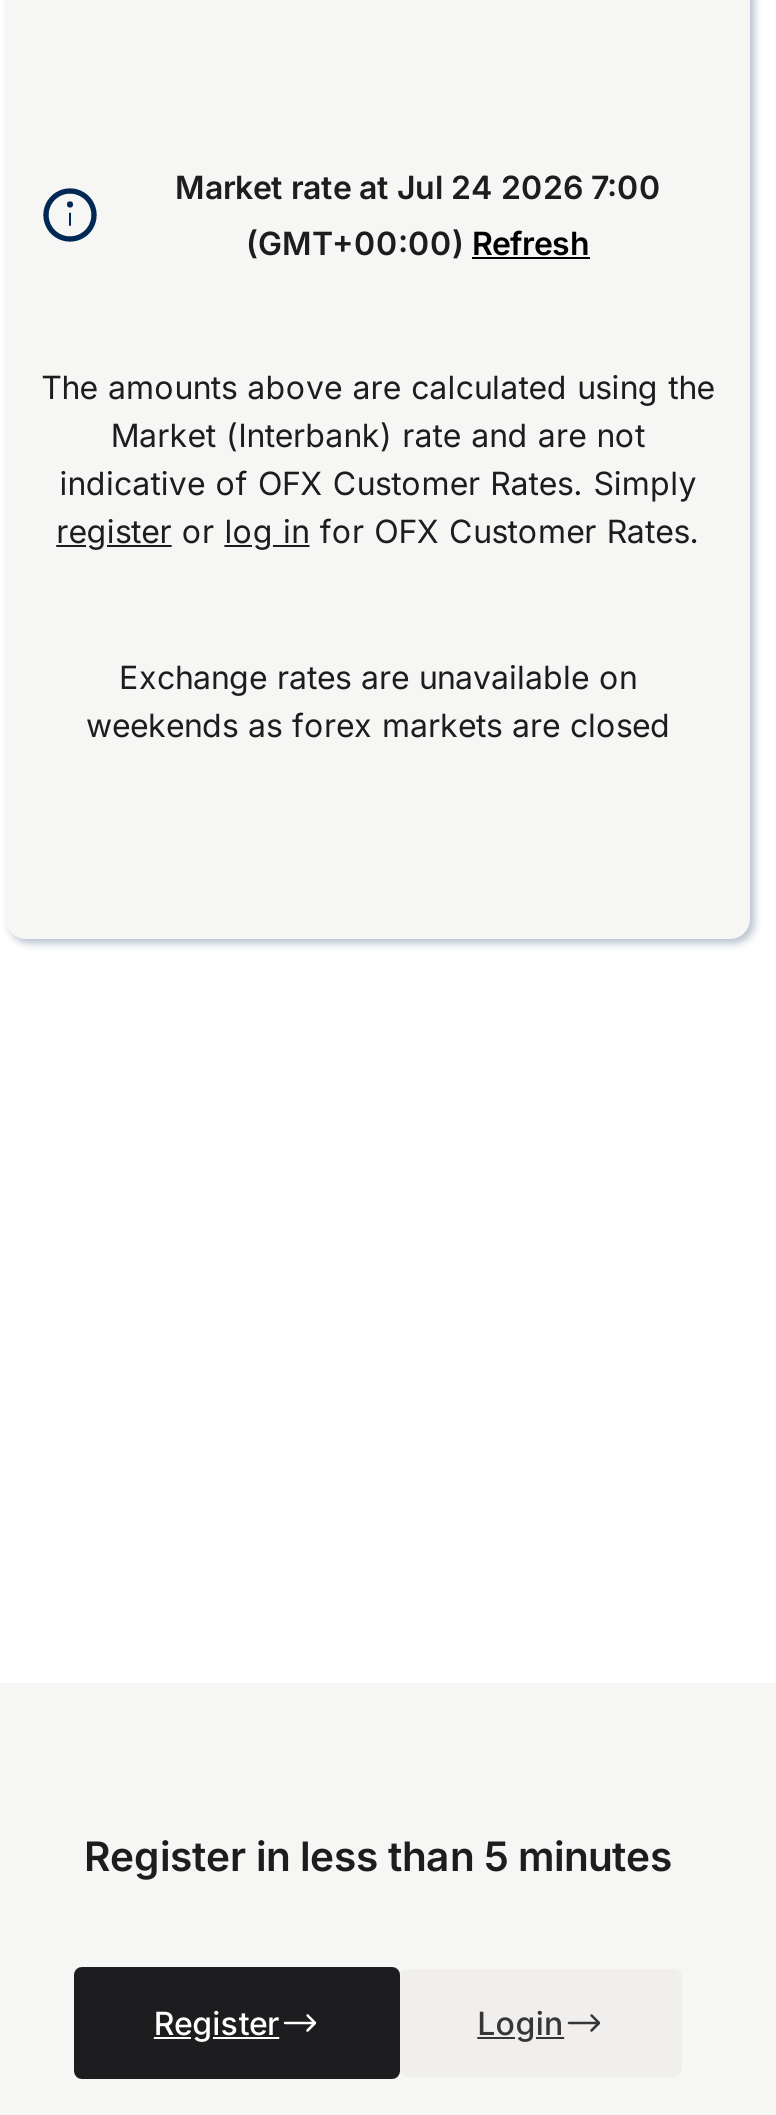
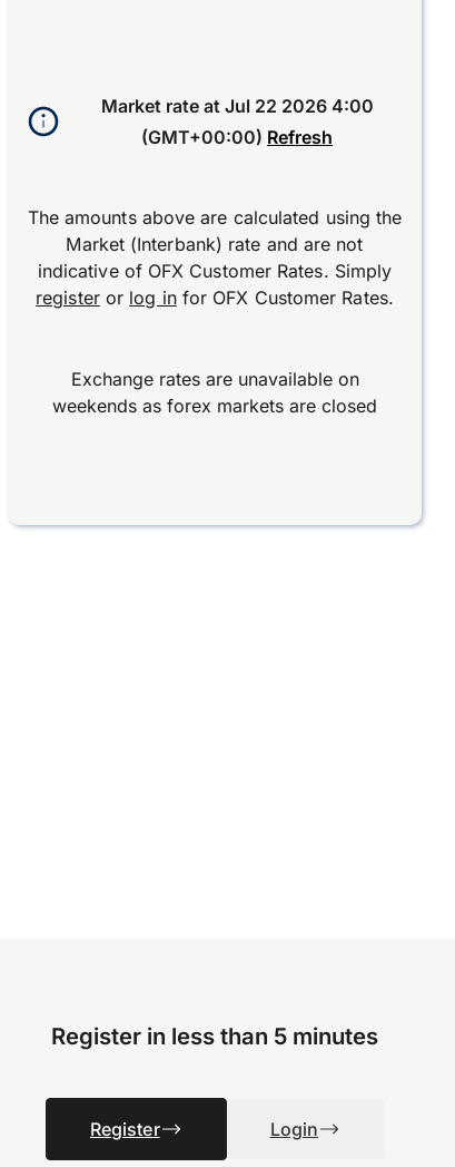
[175,167,661,207] Market rate at Jul 24 2026 7:00 -> [101,95,373,117] Market rate at Jul 22 2026 4:00

